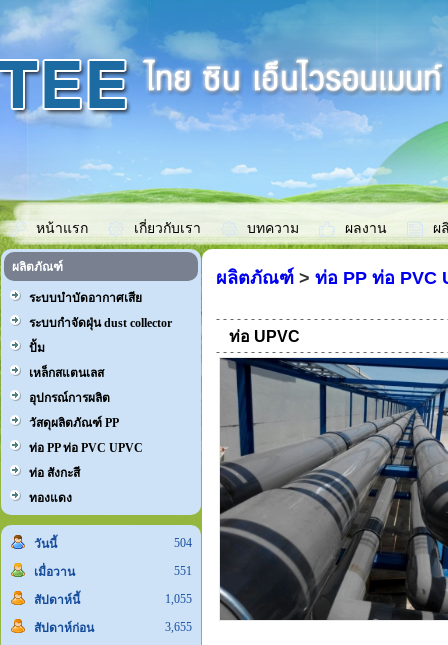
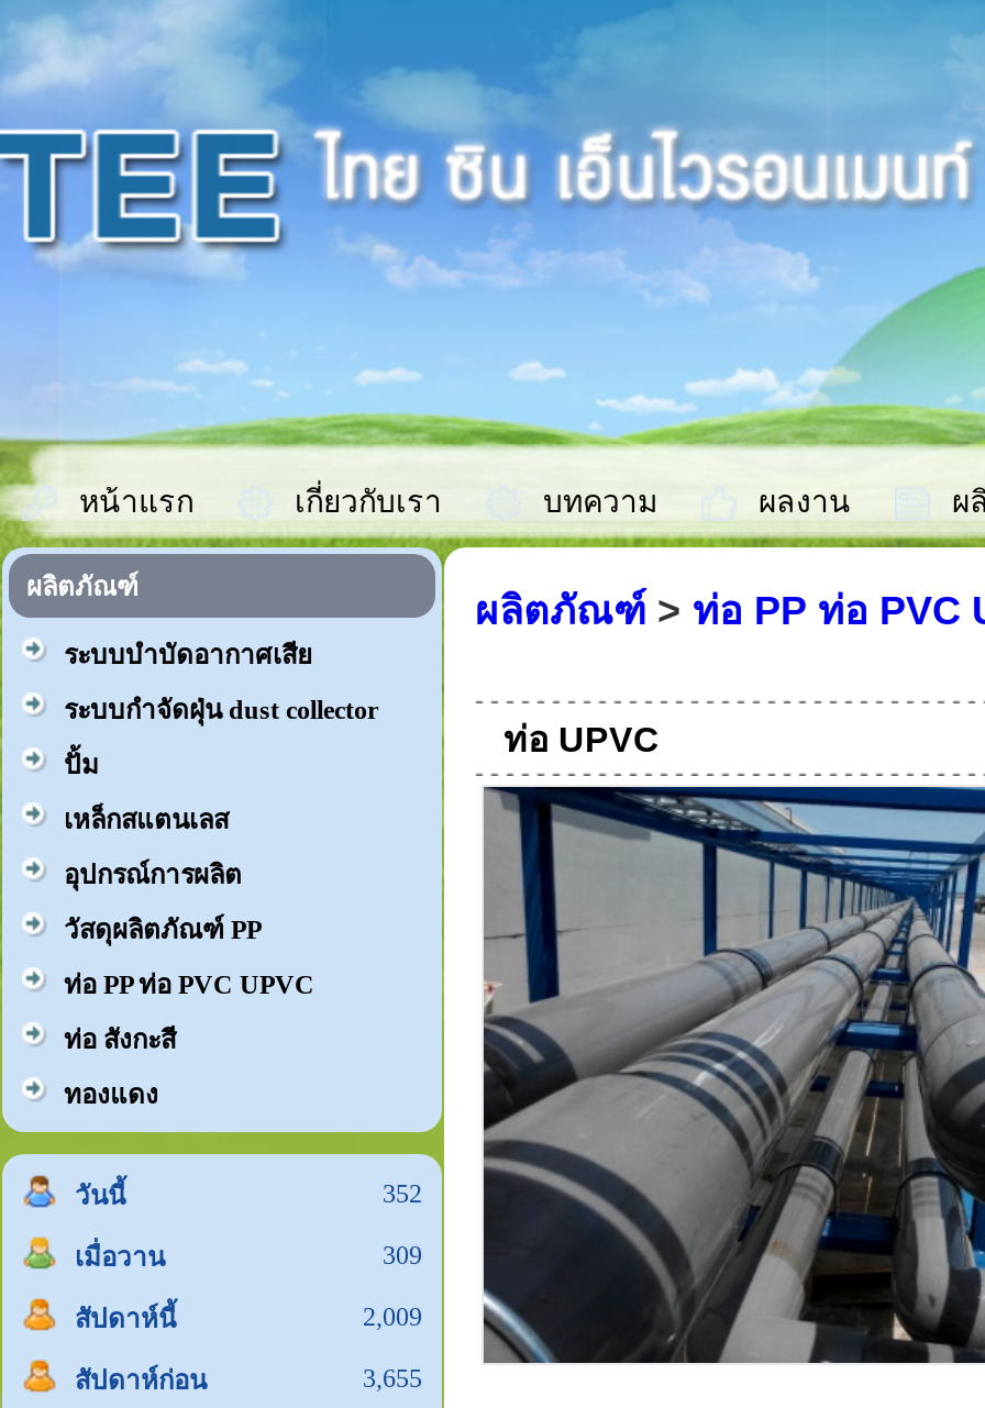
[174,536,192,550] 504 -> [383,1178,422,1209] 352
[174,564,192,578] 551 -> [383,1240,422,1271] 309
[165,592,192,606] 1,055 -> [363,1301,422,1332] 2,009

